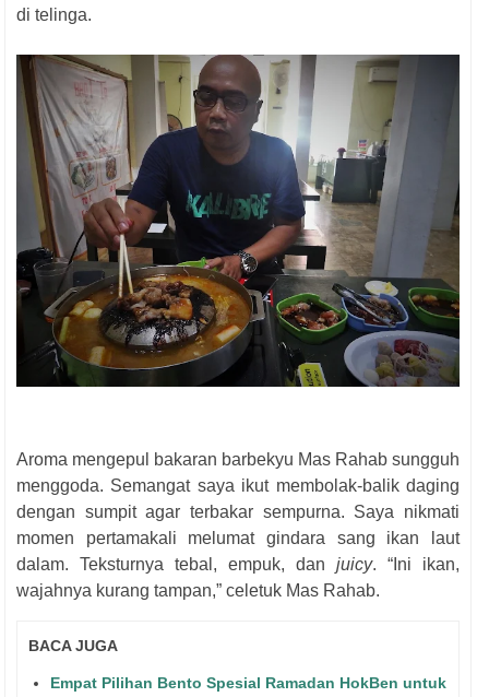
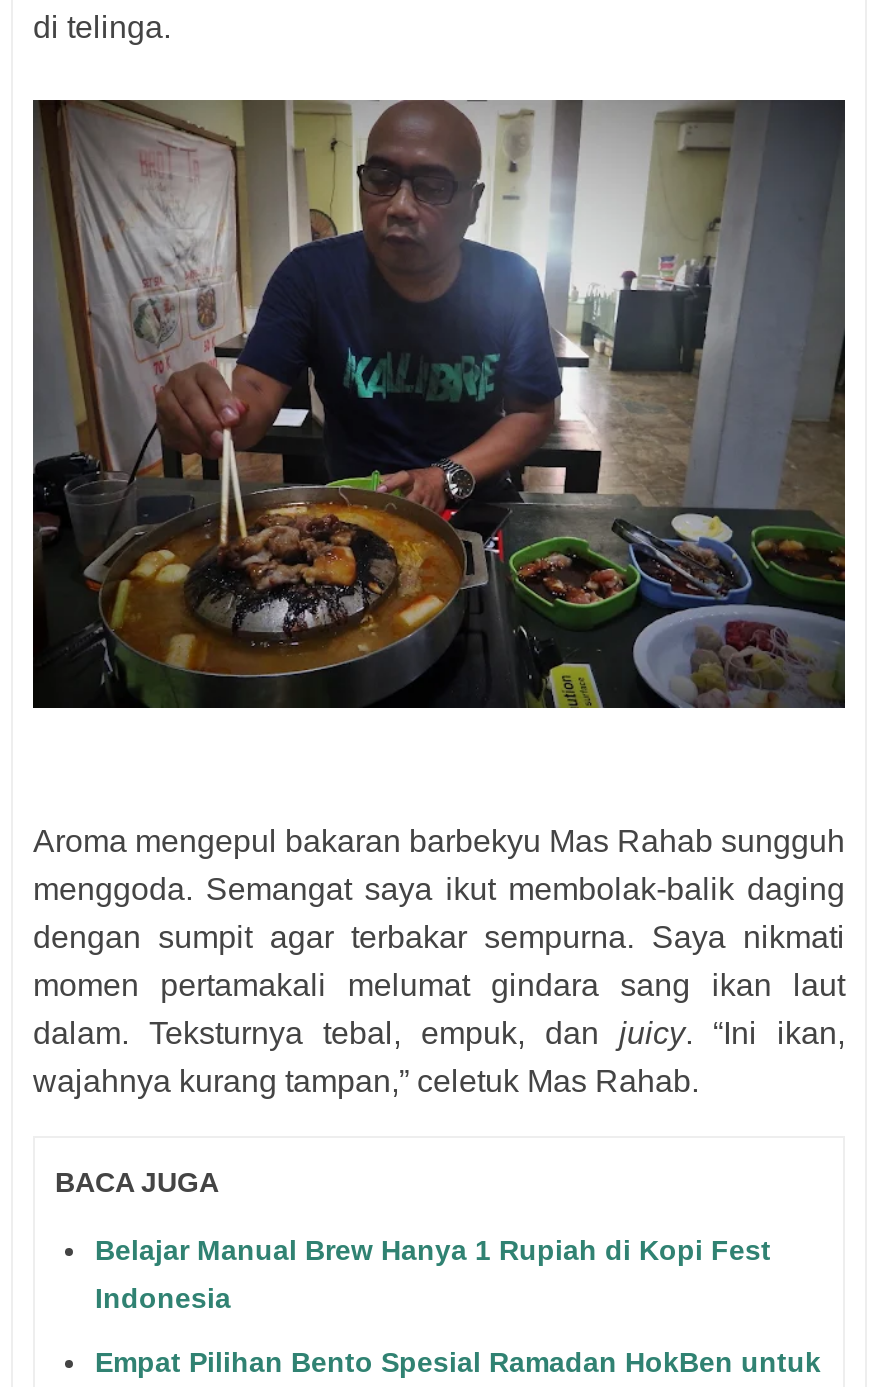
none -> [95,1234,771,1314] Belajar Manual Brew Hanya 1 Rupiah di Kopi Fest | Indonesia

